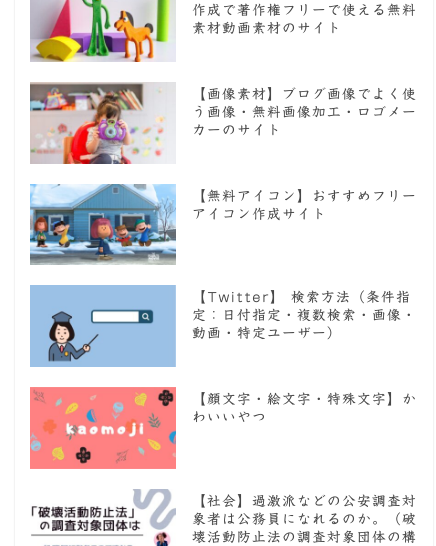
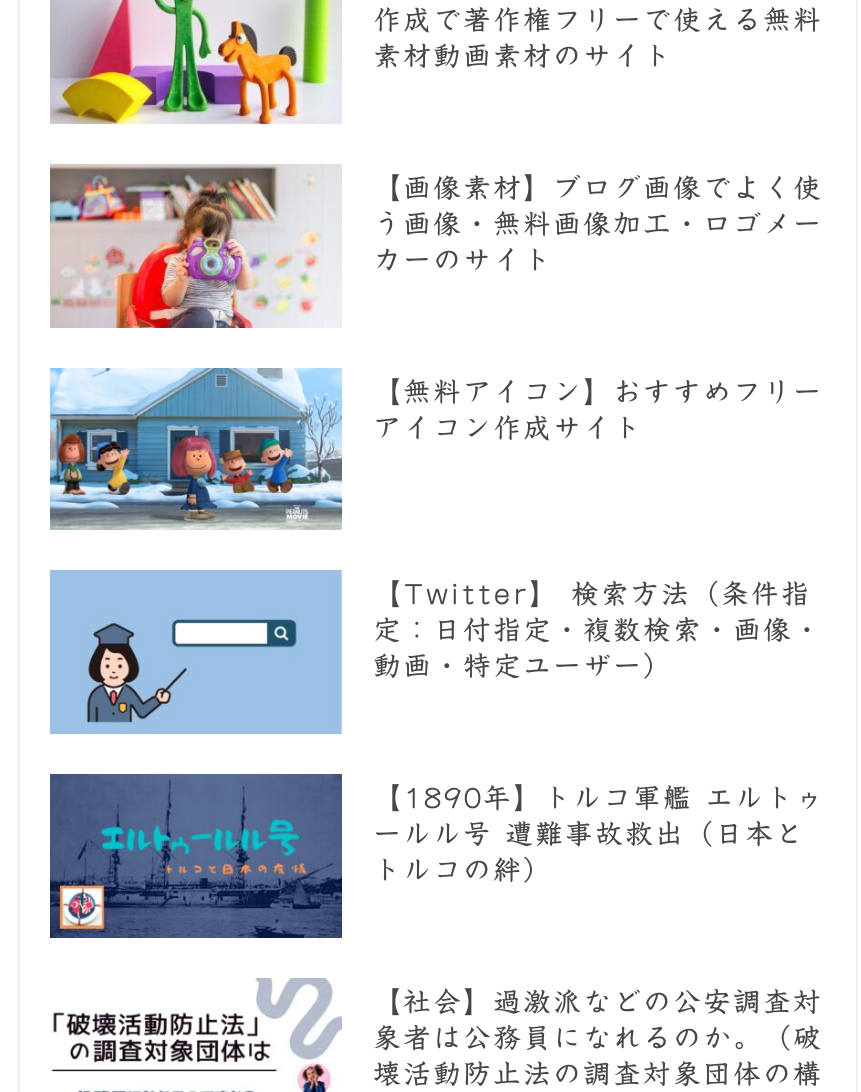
[29,386,417,470] [image] | 【顔文字・絵文字・特殊文字】か | わいいやつ -> [48,772,825,940] [image] | 【1890年】トルコ軍艦 エルトゥ | ールル号 遭難事故救出（日本と | トルコの絆）

